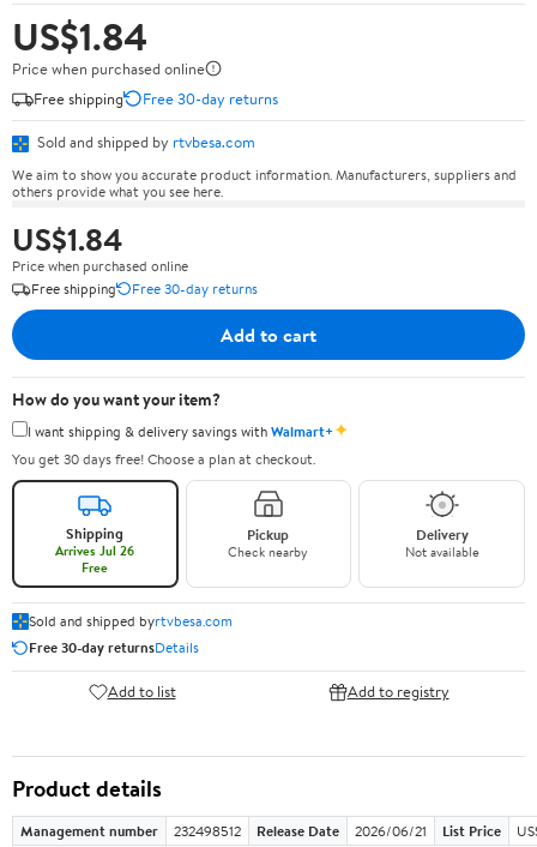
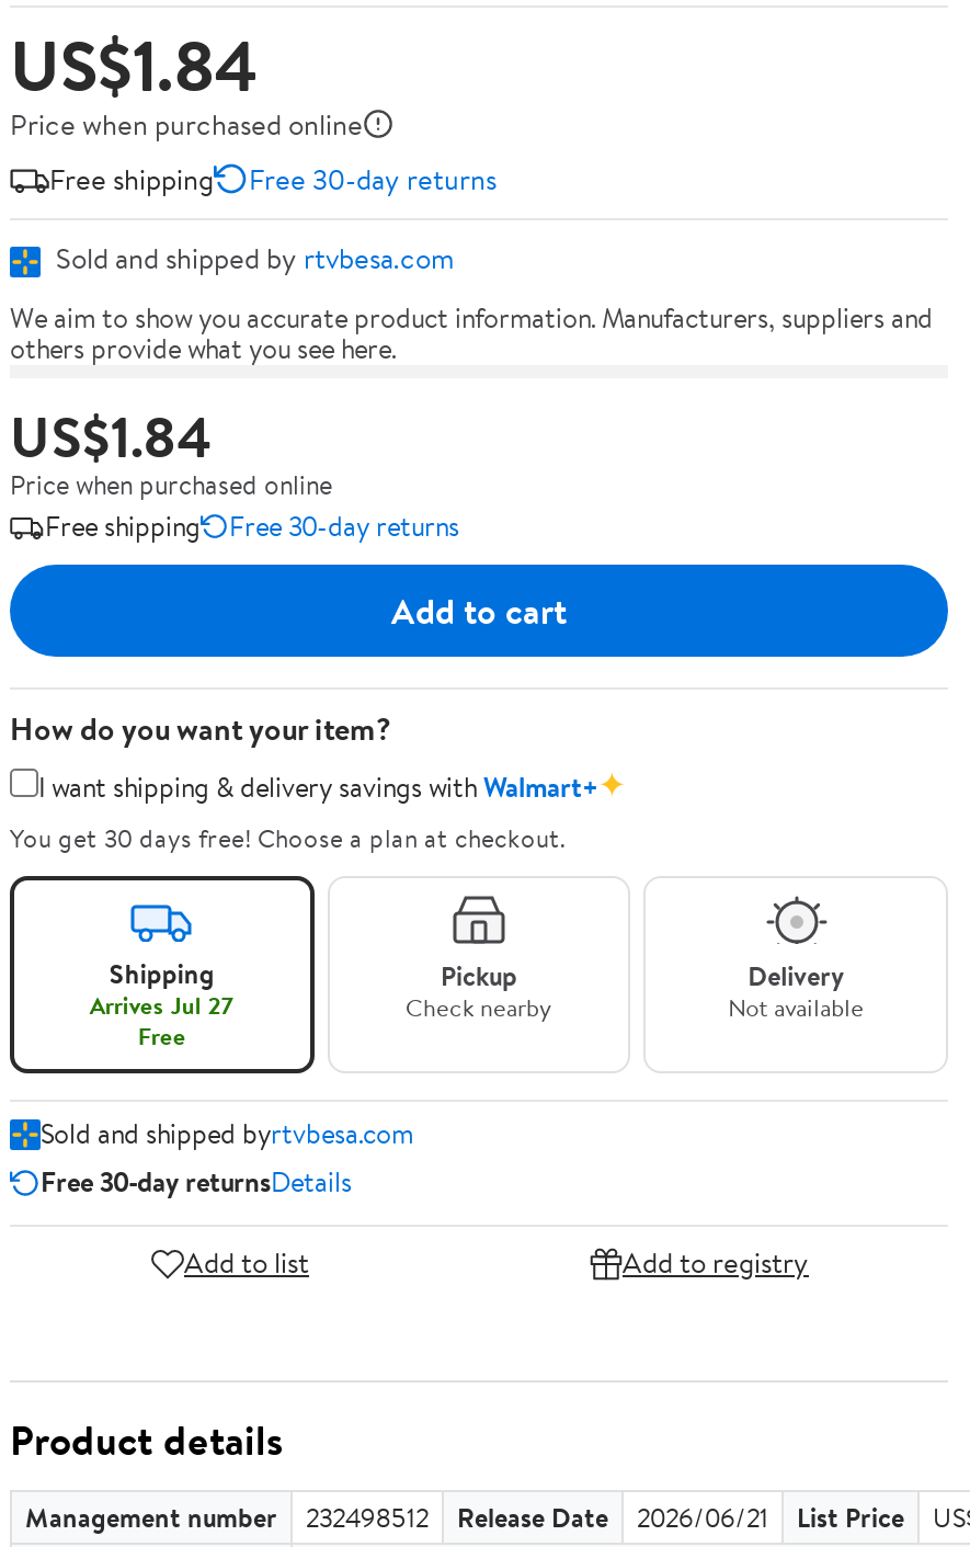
[55,541,135,560] Arrives Jul 26 -> [89,988,234,1023] Arrives Jul 27

